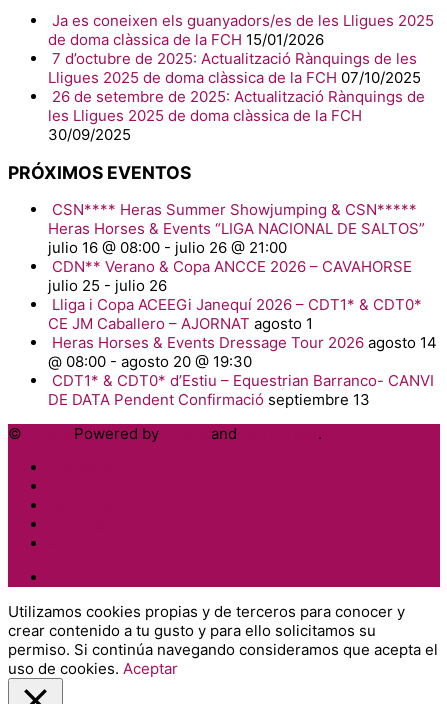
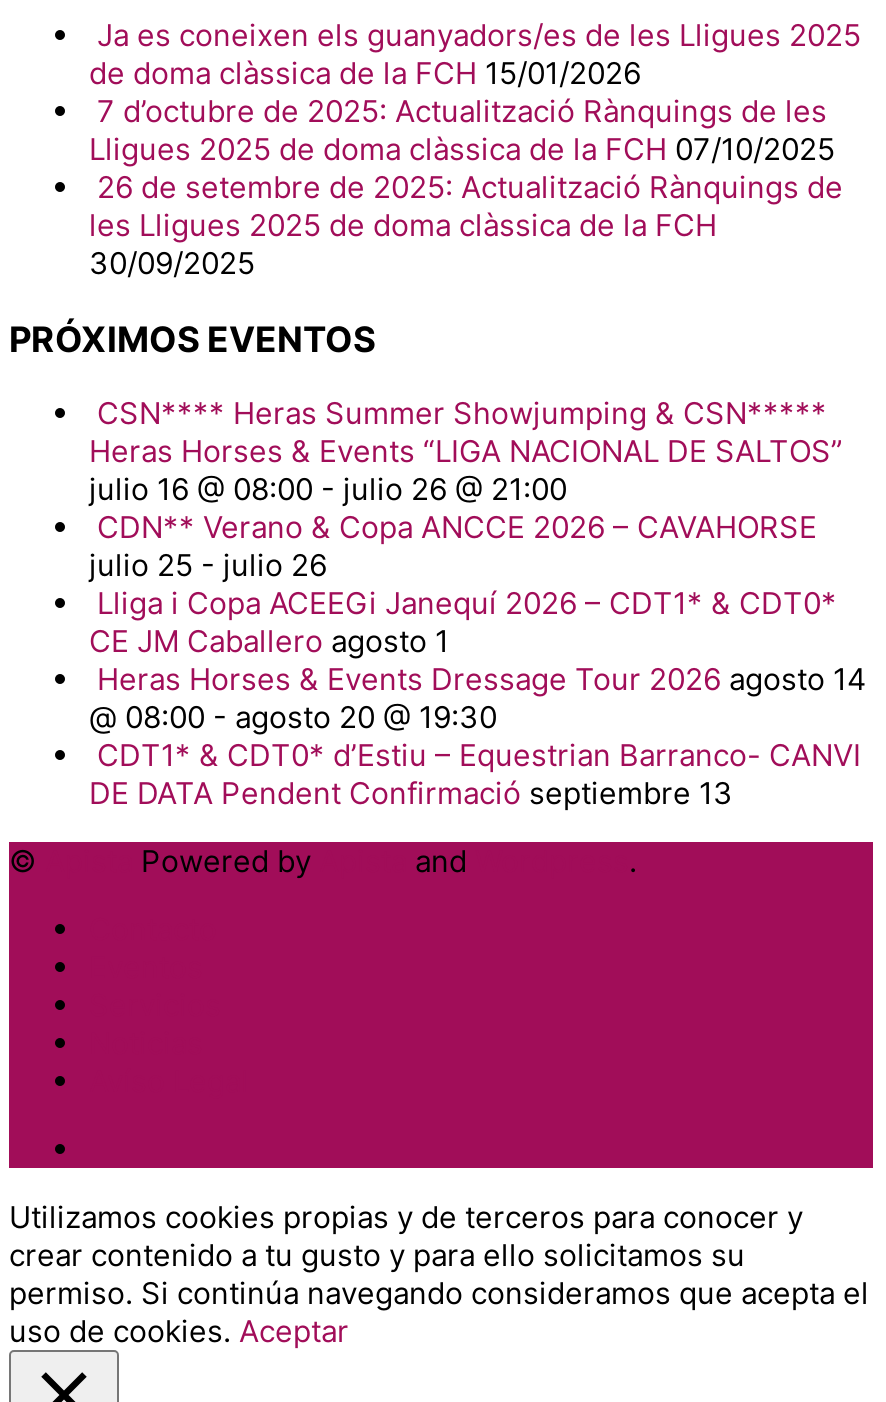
[48,314,313,333] CE JM Caballero – AJORNAT agosto 1 -> [89,622,449,660] CE JM Caballero agosto 1

